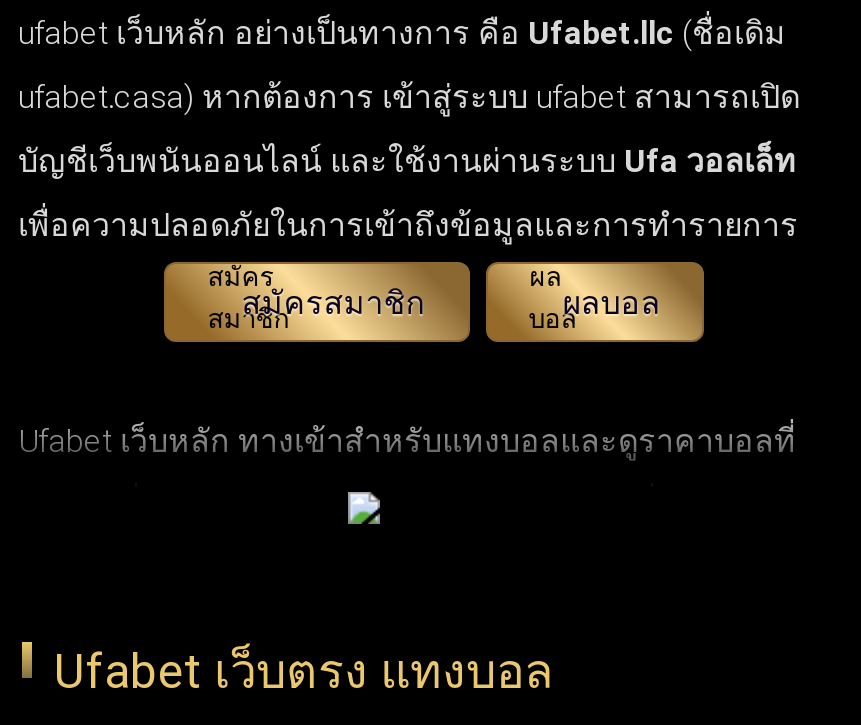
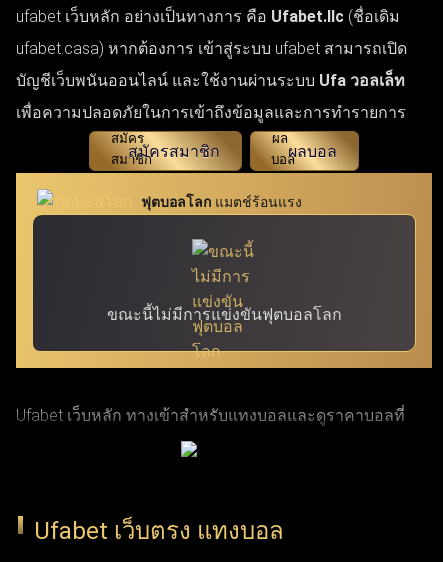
none -> [15,172,433,369] [image] | ฟุตบอลโลก แมตช์ร้อนแรง
none -> [106,305,341,324] ขณะนี้ไม่มีการแข่งขันฟุตบอลโลก

